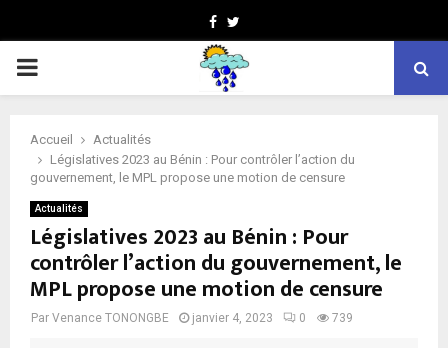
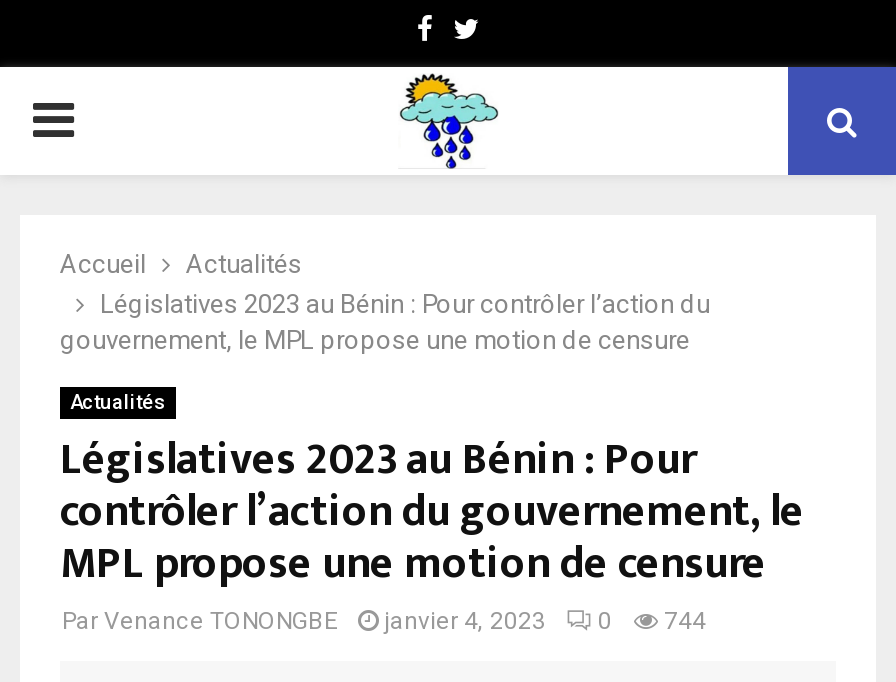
[31,311,353,325] Par Venance TONONGBE janvier 4, 2023 0 739 -> [62,607,706,635] Par Venance TONONGBE janvier 4, 2023 0 744

